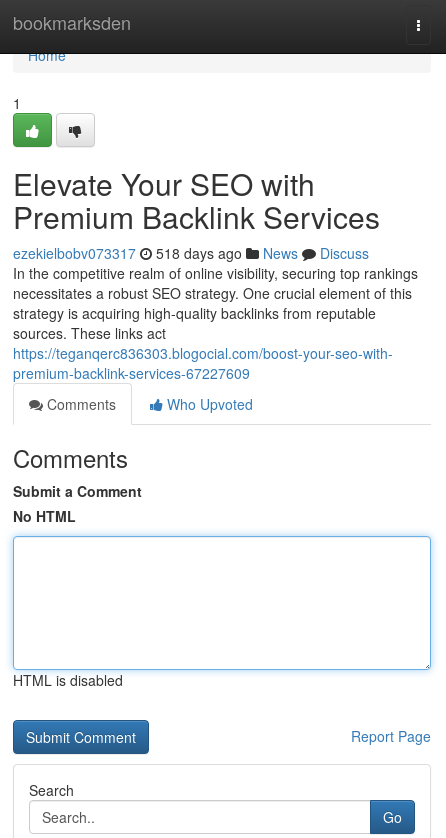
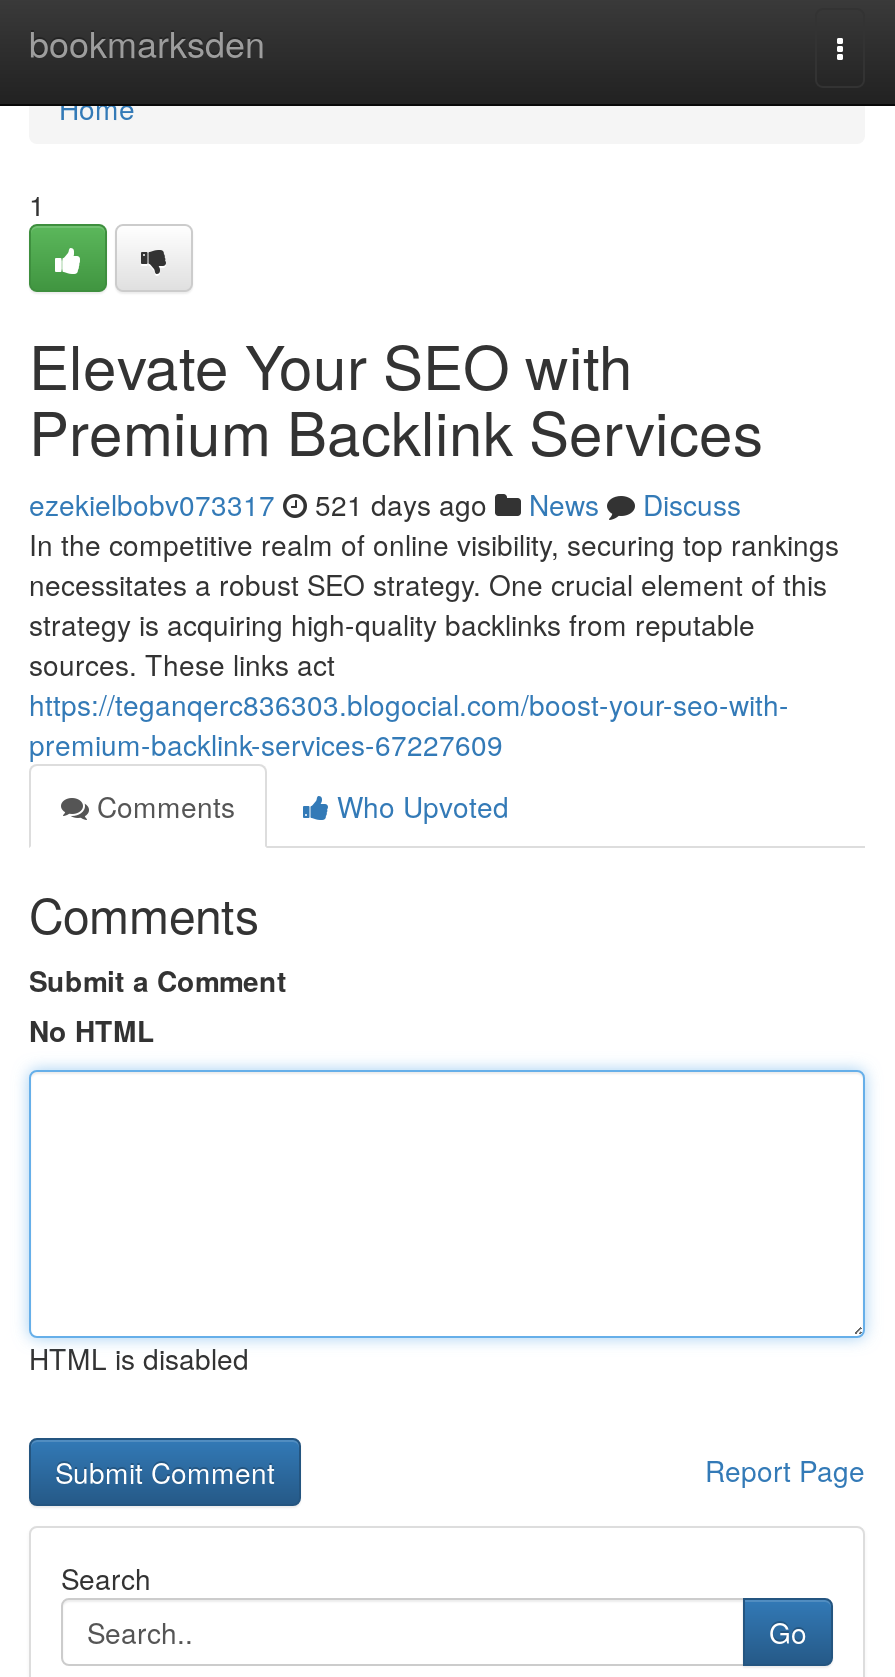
[13,243,369,263] ezekielbobv073317 518 days ago News Discuss -> [29,484,741,524] ezekielbobv073317 521 days ago News Discuss

